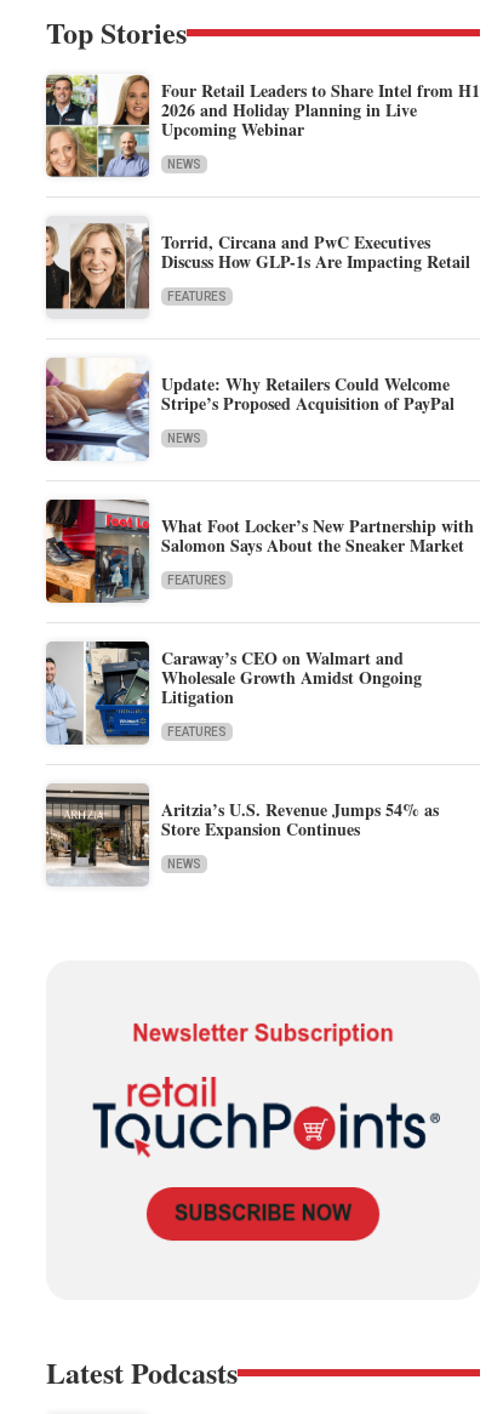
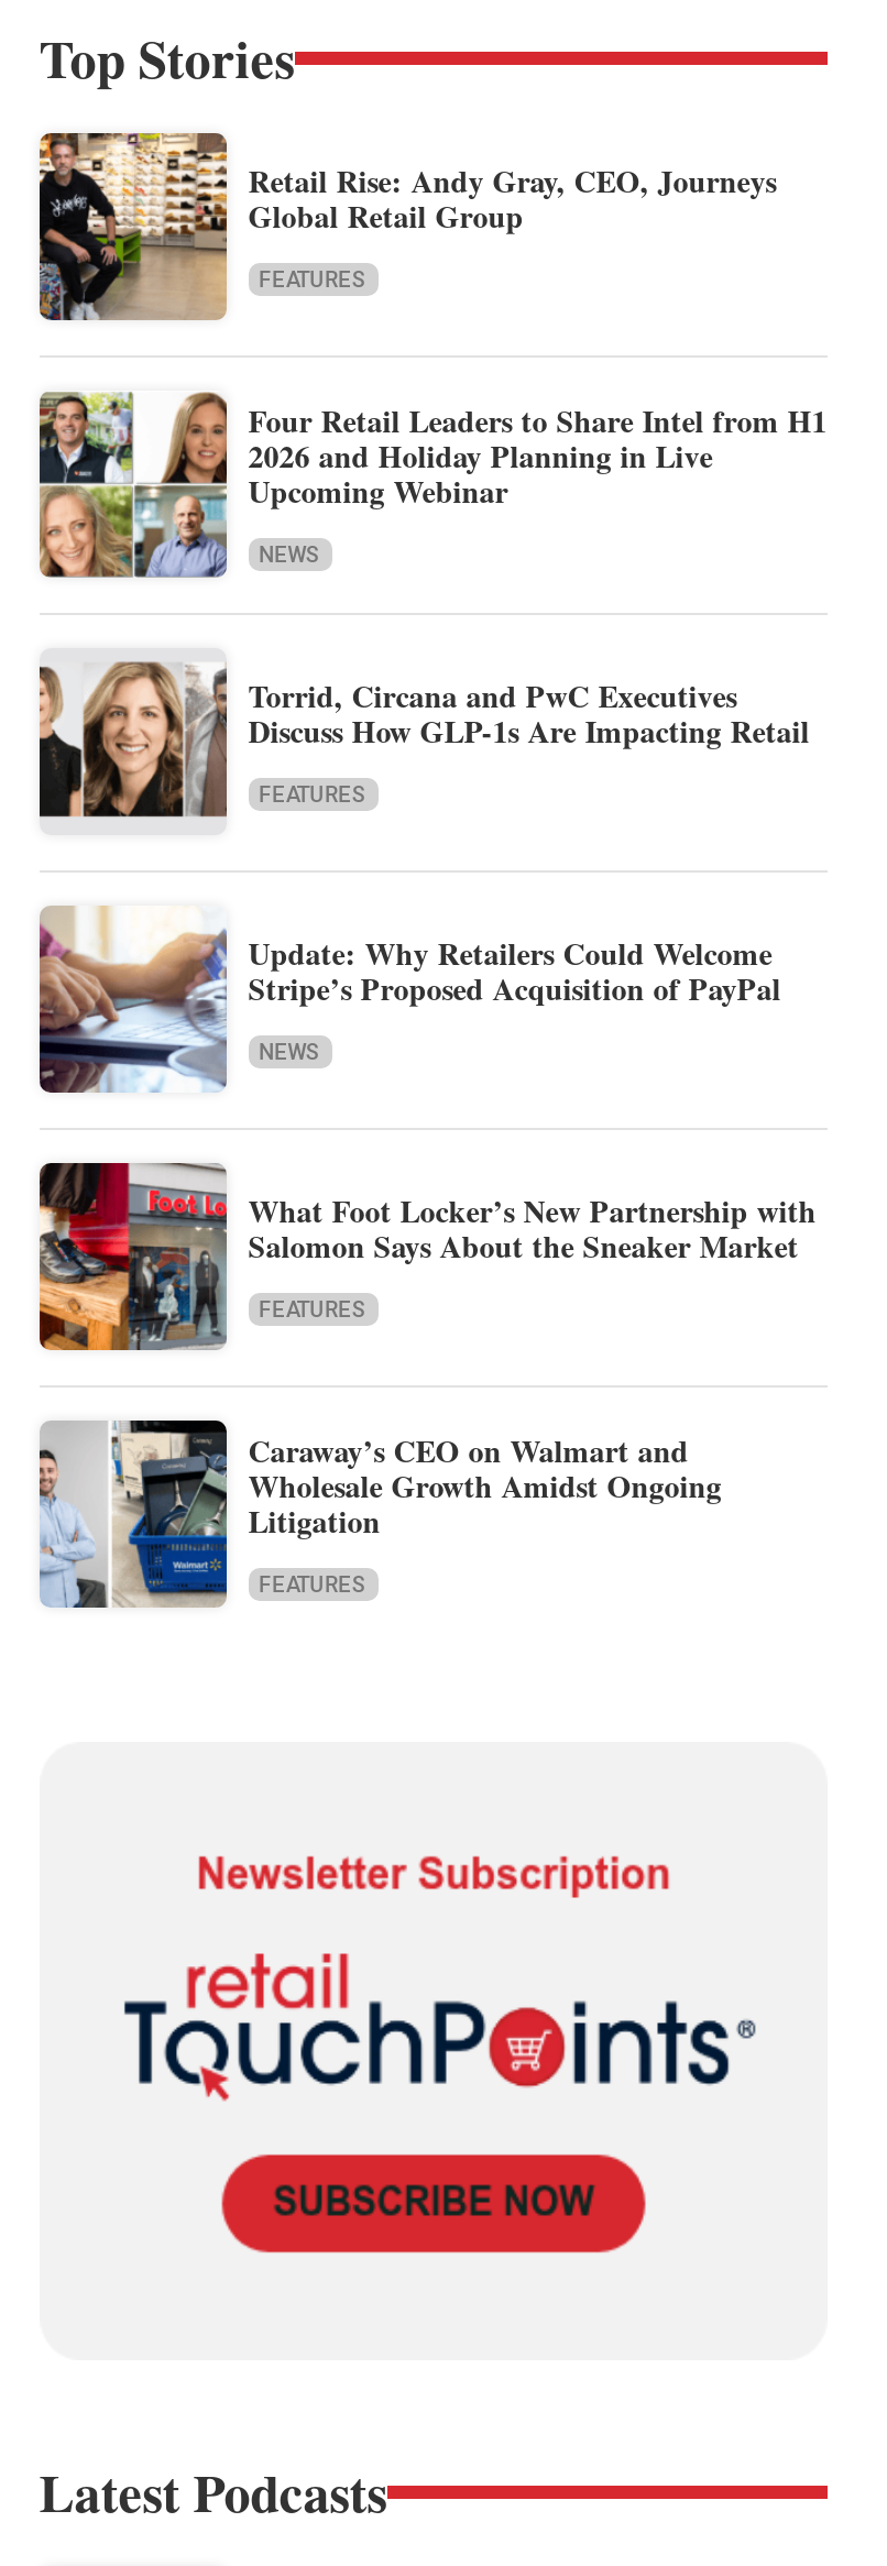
none -> [37,131,777,320] [image] | Retail Rise: Andy Gray, CEO, Journeys | Global Retail Group | FEATURES
moved [44,73,480,739] -> [35,388,827,1597]: [image] | Four Retail Leaders to Share Intel from H1 | 2026 and Holiday Planning in Live | ... | Litigation | FEATURES
[45,783,439,885] [image] | Aritzia’s U.S. Revenue Jumps 54% as | Store Expansion Continues | NEWS -> none

